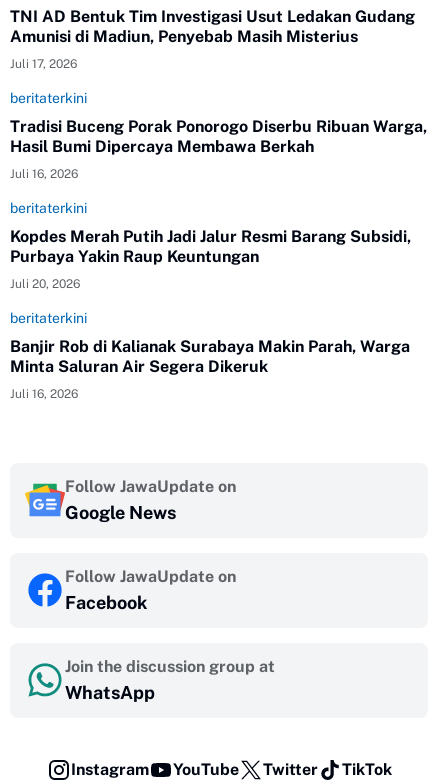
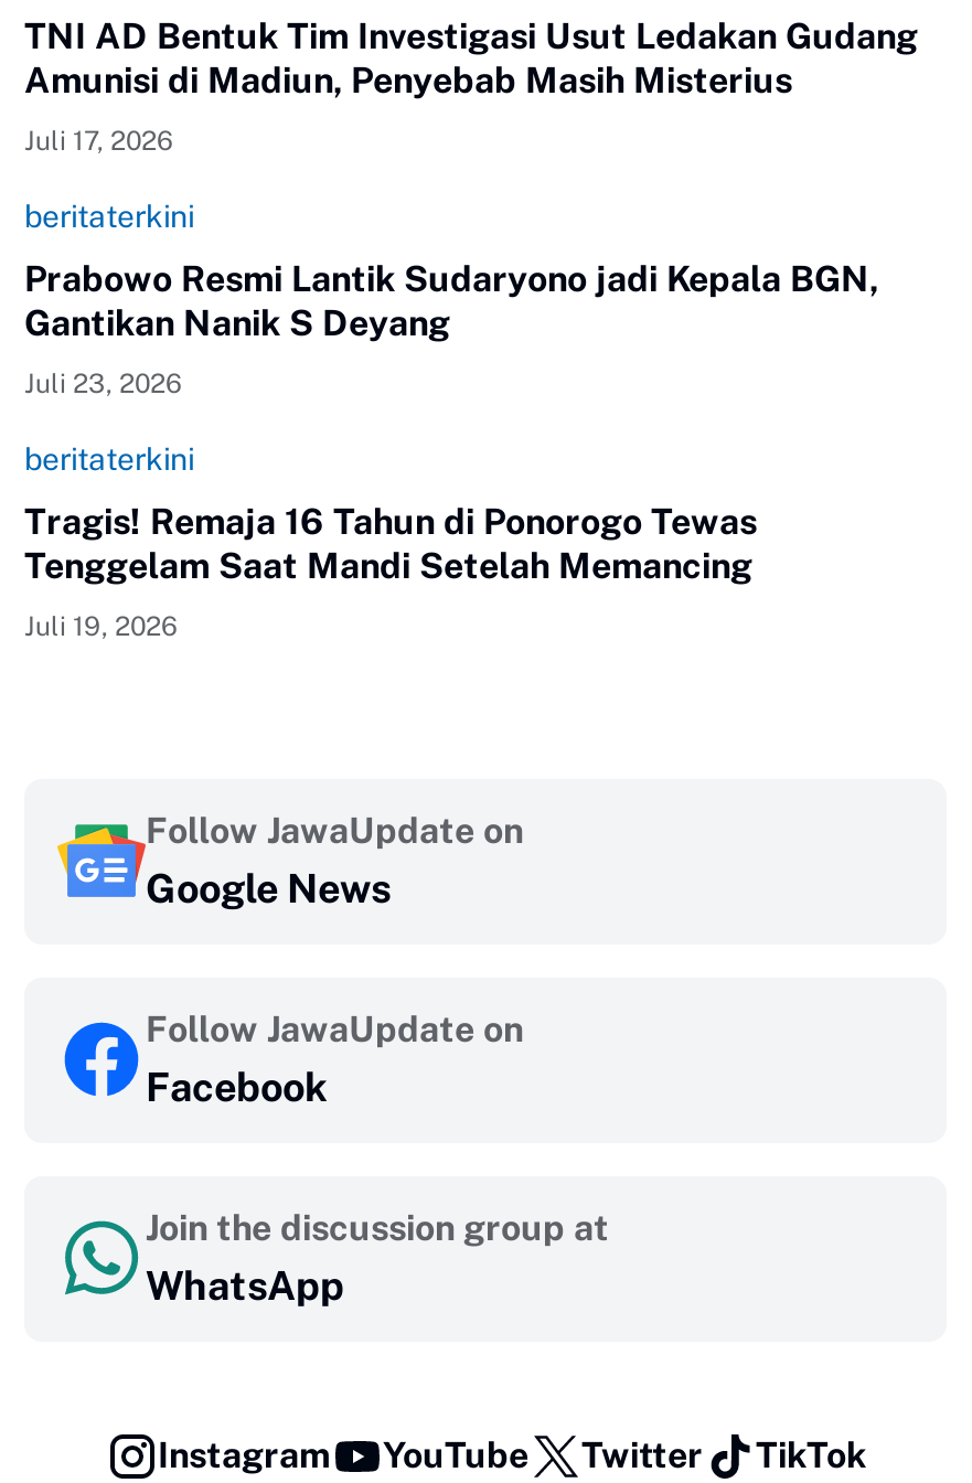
[10,117,427,156] Tradisi Buceng Porak Ponorogo Diserbu Ribuan Warga, | Hasil Bumi Dipercaya Membawa Berkah -> [24,258,878,344] Prabowo Resmi Lantik Sudaryono jadi Kepala BGN, | Gantikan Nanik S Deyang
[10,167,78,181] Juli 16, 2026 -> [24,369,181,399] Juli 23, 2026
[10,227,411,401] Kopdes Merah Putih Jadi Jalur Resmi Barang Subsidi, | Purbaya Yakin Raup Keuntungan | Juli 20, 2026 | beritaterkini | Banjir Rob di Kalianak Surabaya Makin Parah, Warga | Minta Saluran Air Segera Dikeruk | Juli 16, 2026 -> [24,501,757,642] Tragis! Remaja 16 Tahun di Ponorogo Tewas | Tenggelam Saat Mandi Setelah Memancing | Juli 19, 2026

